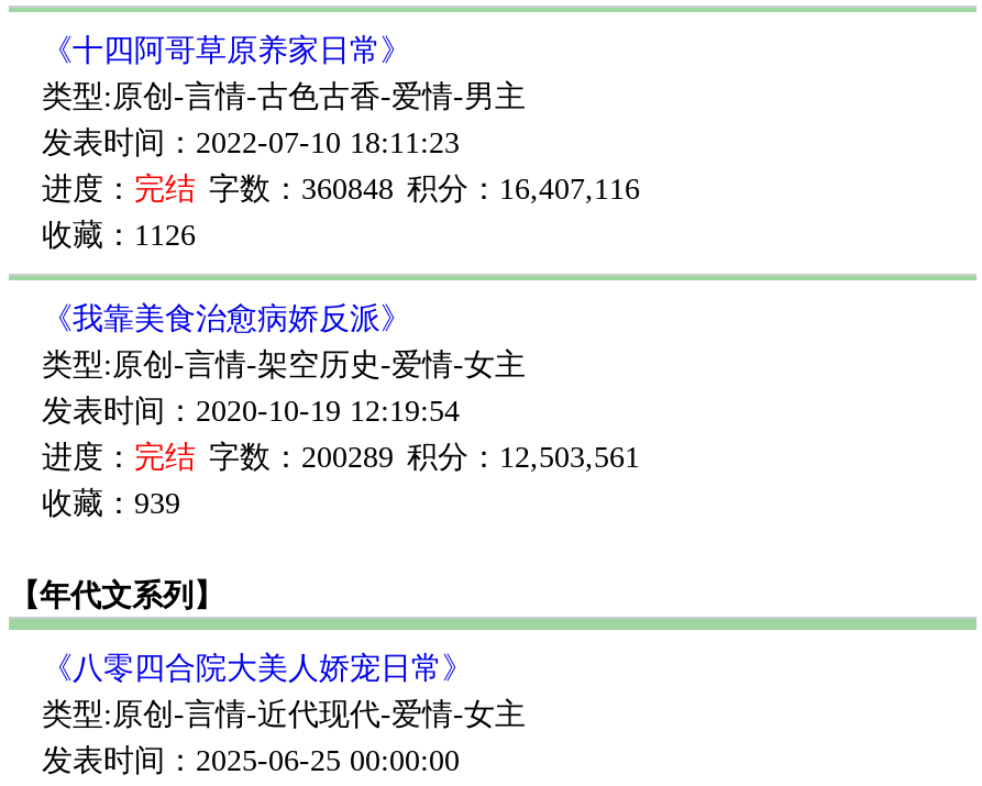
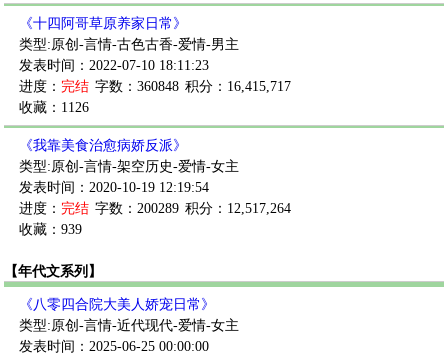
[42,173,640,206] 进度：完结 字数：360848 积分：16,407,116 -> [19,79,291,94] 进度：完结 字数：360848 积分：16,415,717
[42,441,640,474] 进度：完结 字数：200289 积分：12,503,561 -> [19,201,291,216] 进度：完结 字数：200289 积分：12,517,264

